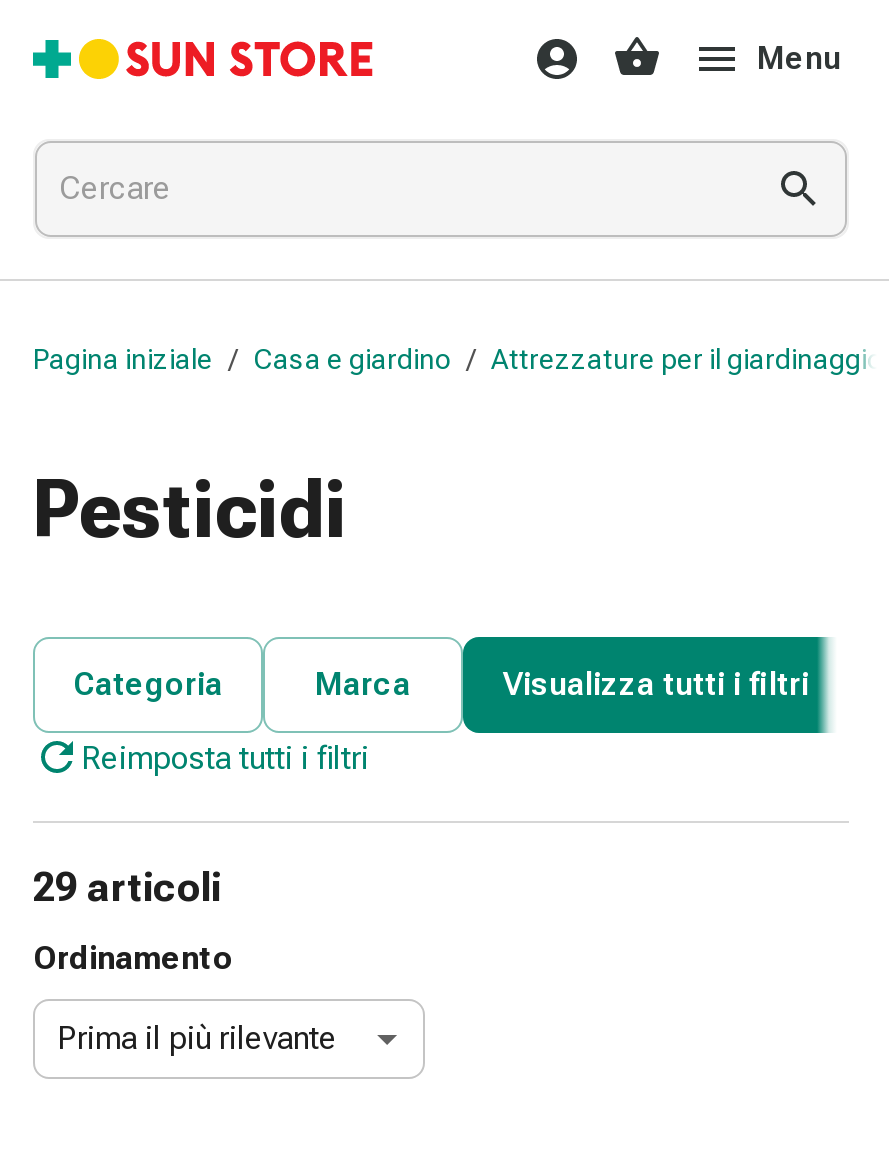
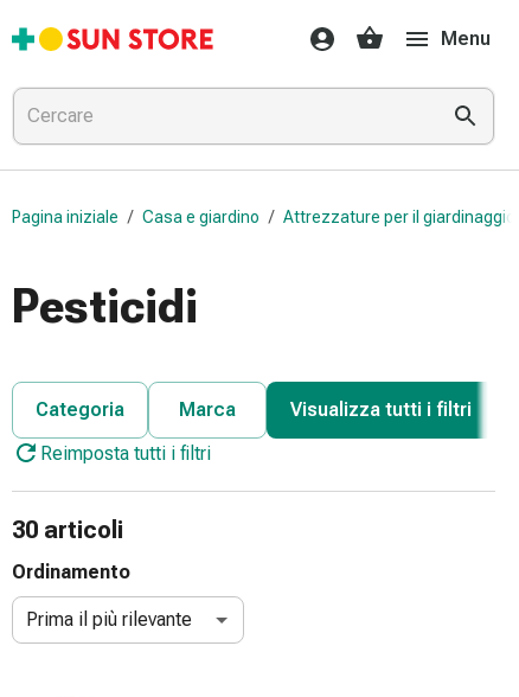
[33,863,221,911] 29 articoli -> [12,516,123,544] 30 articoli

